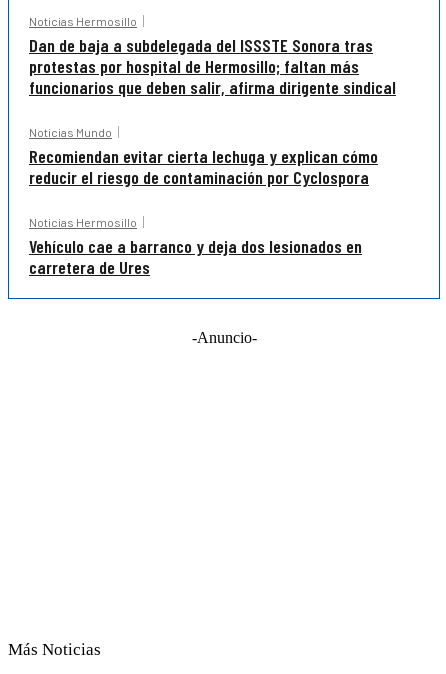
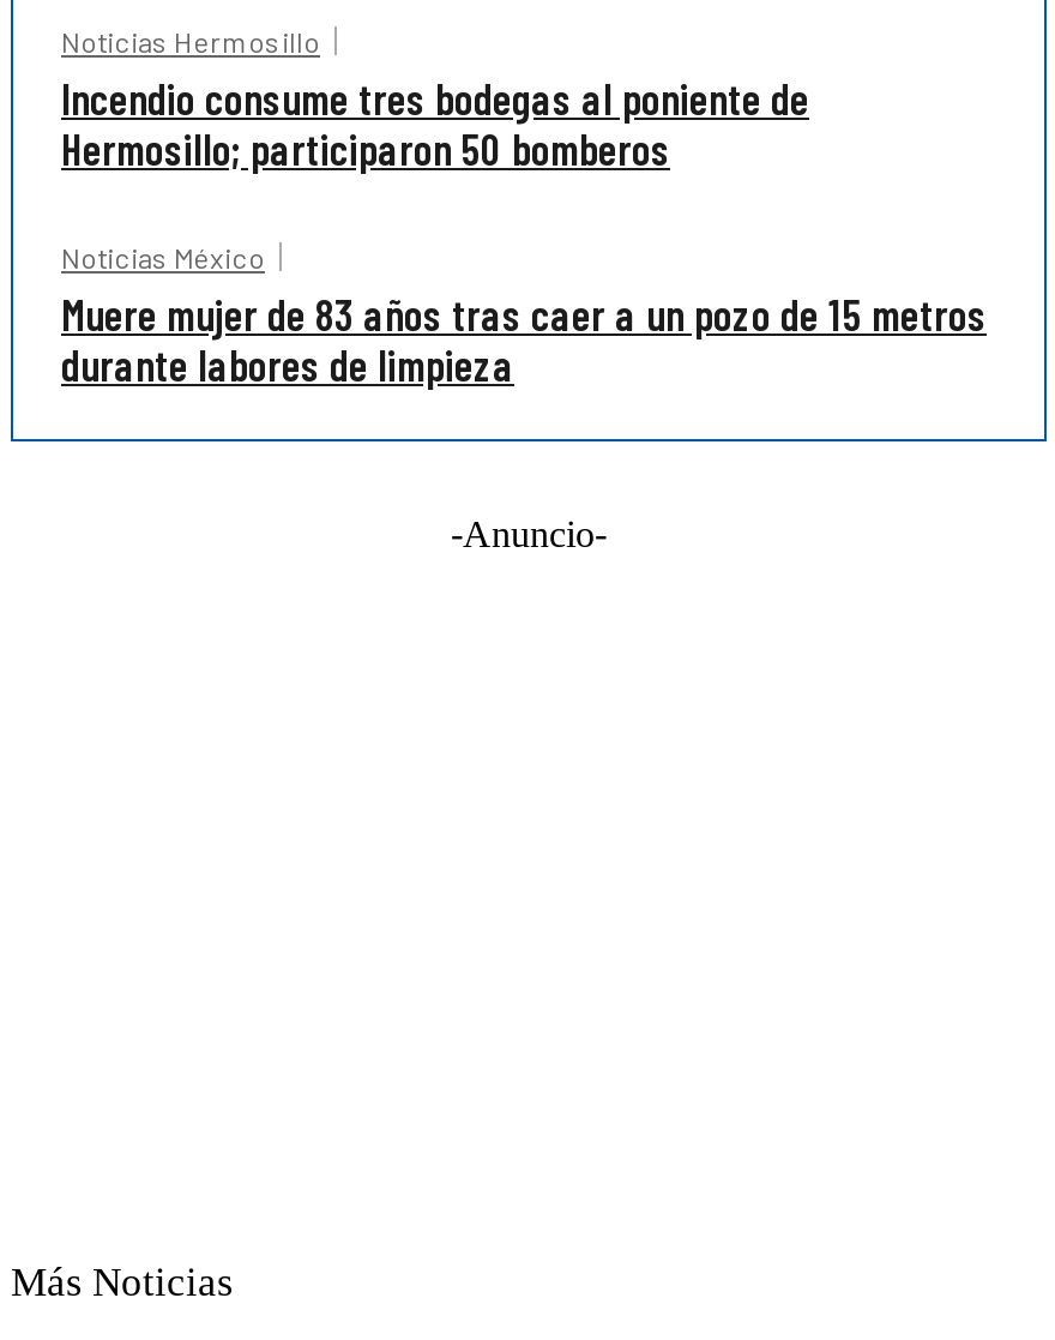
[29,34,396,278] Dan de baja a subdelegada del ISSSTE Sonora tras | protestas por hospital de Hermosillo; faltan más | funcionarios que deben salir, afirma dirigente sindical | Noticias Mundo | Recomiendan evitar cierta lechuga y explican cómo | reducir el riesgo de contaminación por Cyclospora | Noticias Hermosillo | Vehículo cae a barranco y deja dos lesionados en | carretera de Ures -> [61,72,987,391] Incendio consume tres bodegas al poniente de | Hermosillo; participaron 50 bomberos | Noticias México | Muere mujer de 83 años tras caer a un pozo de 15 metros | durante labores de limpieza

